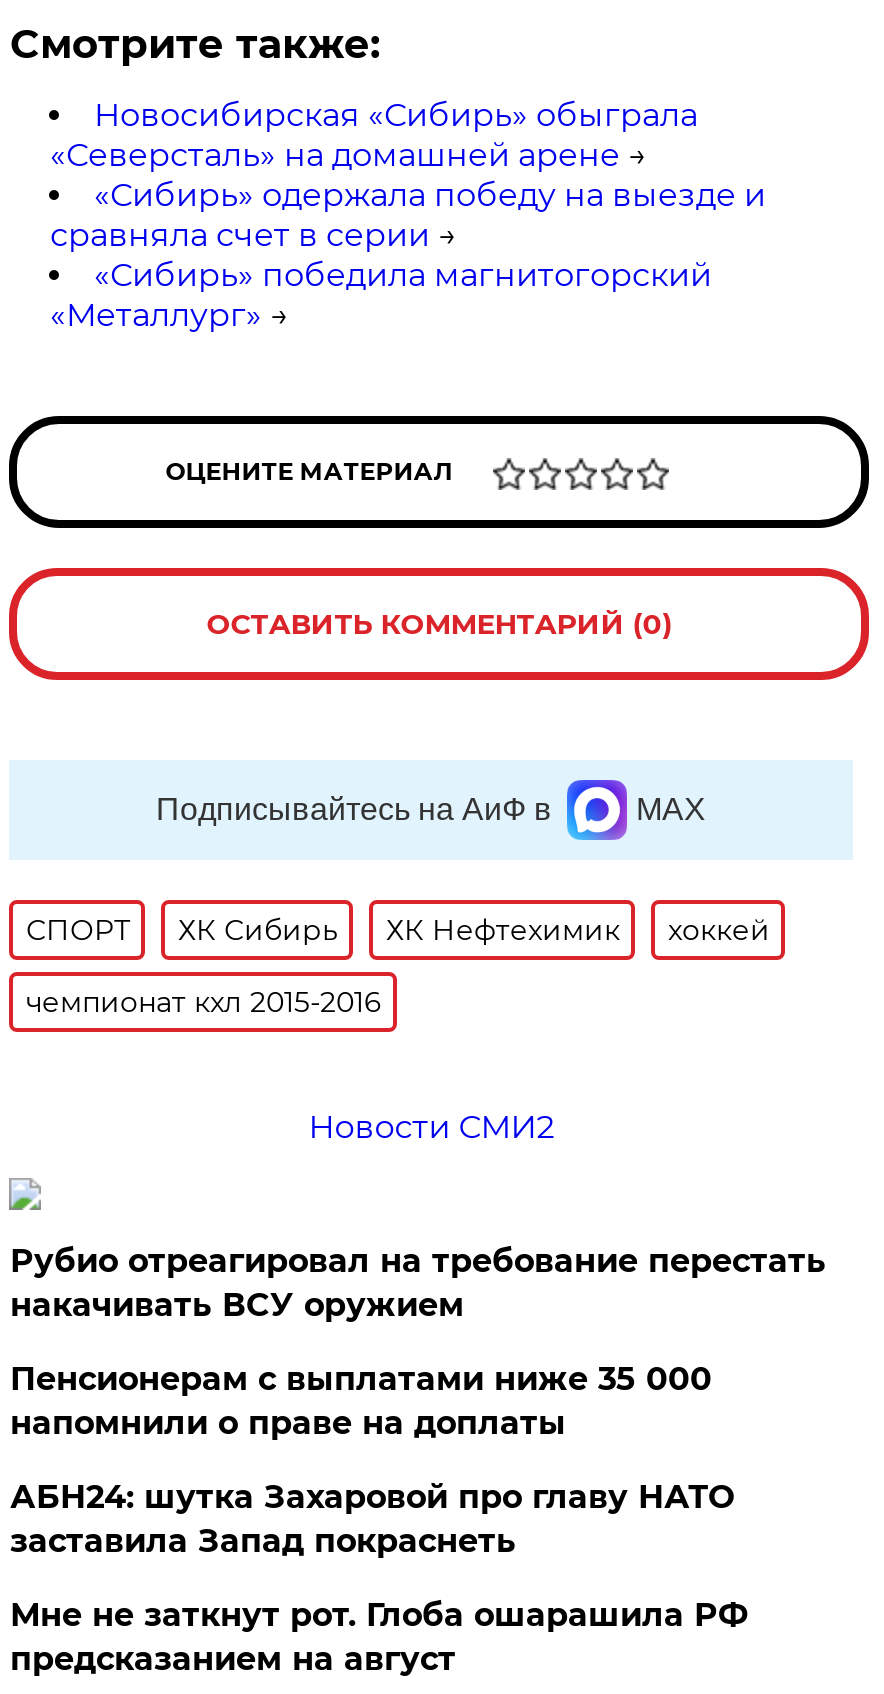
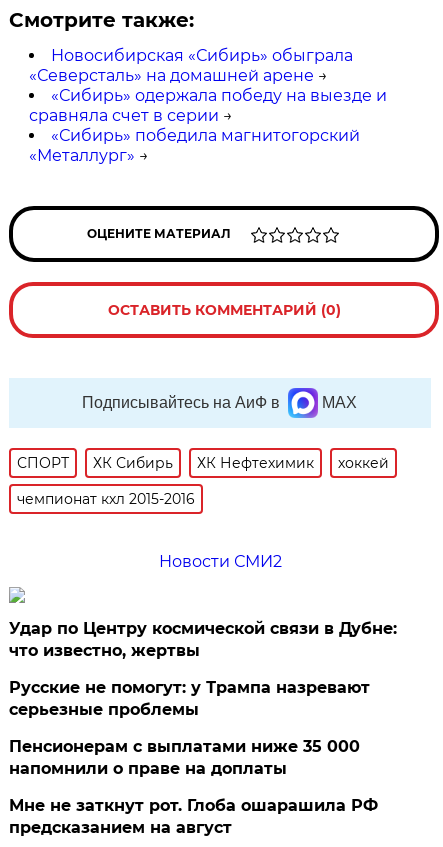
[10,1242,826,1324] Рубио отреагировал на требование перестать | накачивать ВСУ оружием -> [9,619,397,719] Удар по Центру космической связи в Дубне: | что известно, жертвы | Русские не помогут: у Трампа назревают | серьезные проблемы
moved [10,1360,712,1442] -> [9,737,360,778]: Пенсионерам с выплатами ниже 35 000 | напомнили о праве на доплаты
[10,1478,734,1560] АБН24: шутка Захаровой про главу НАТО | заставила Запад покраснеть -> none

